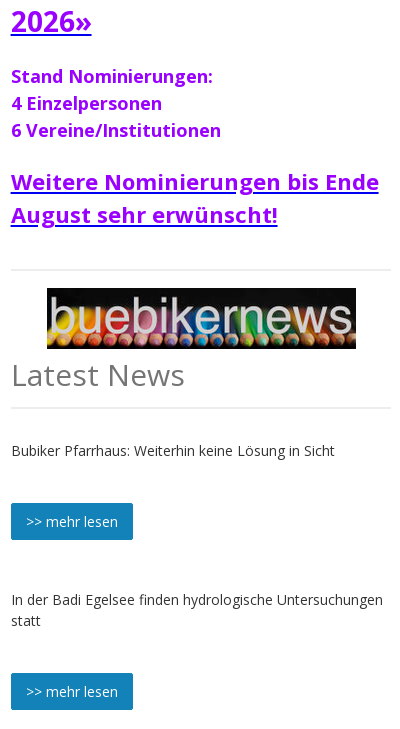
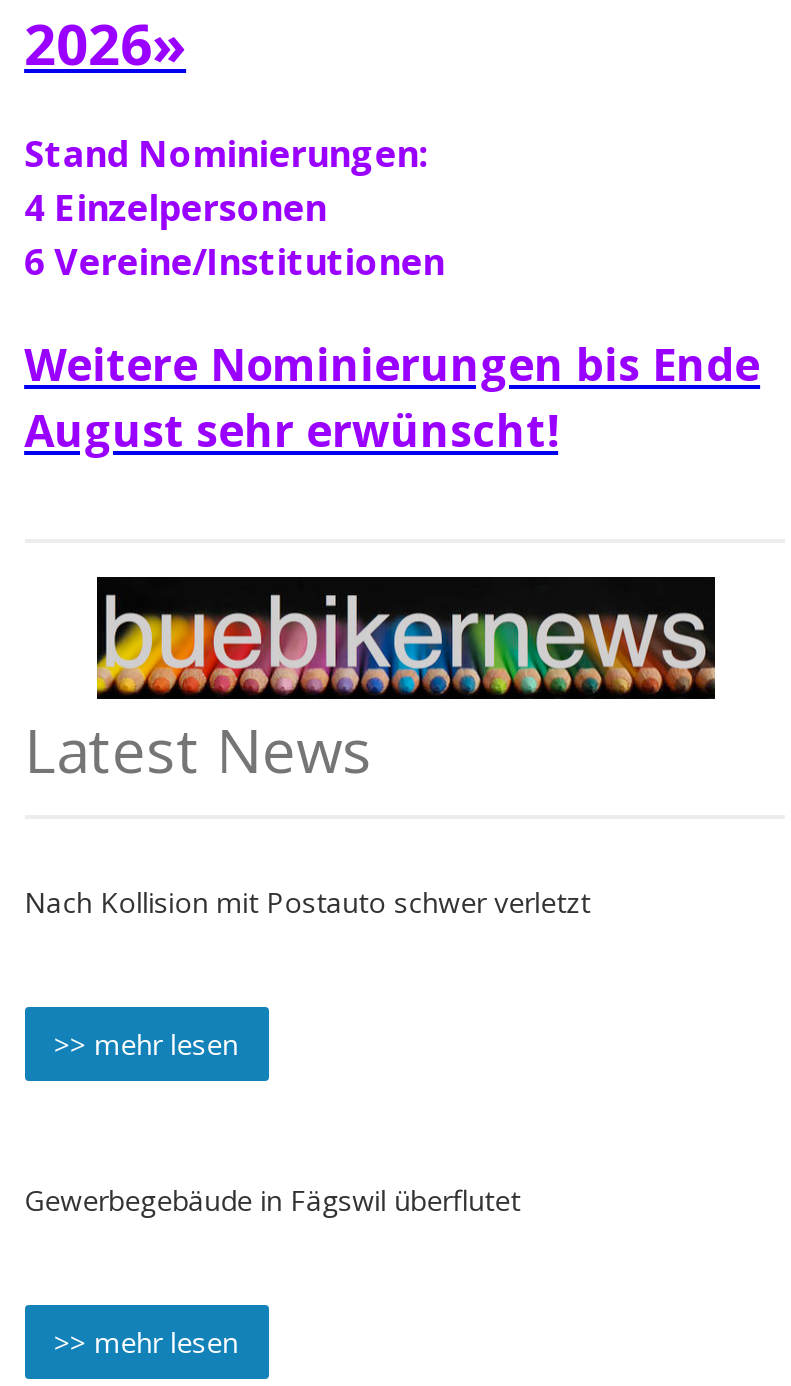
[11,441,335,460] Bubiker Pfarrhaus: Weiterhin keine Lösung in Sicht -> [24,882,590,920] Nach Kollision mit Postauto schwer verletzt
[11,590,383,630] In der Badi Egelsee finden hydrologische Untersuchungen | statt -> [24,1180,520,1218] Gewerbegebäude in Fägswil überflutet

